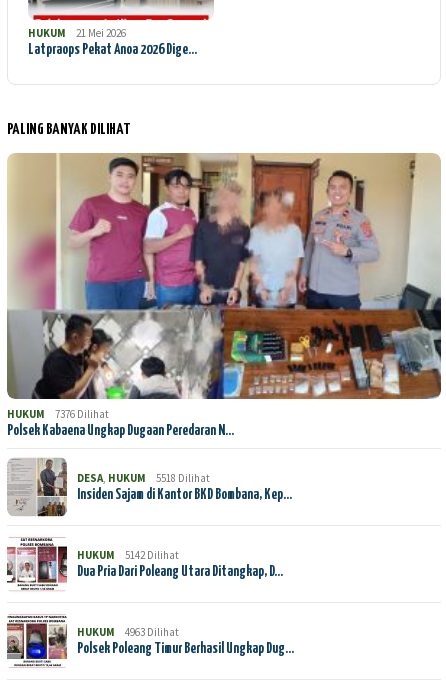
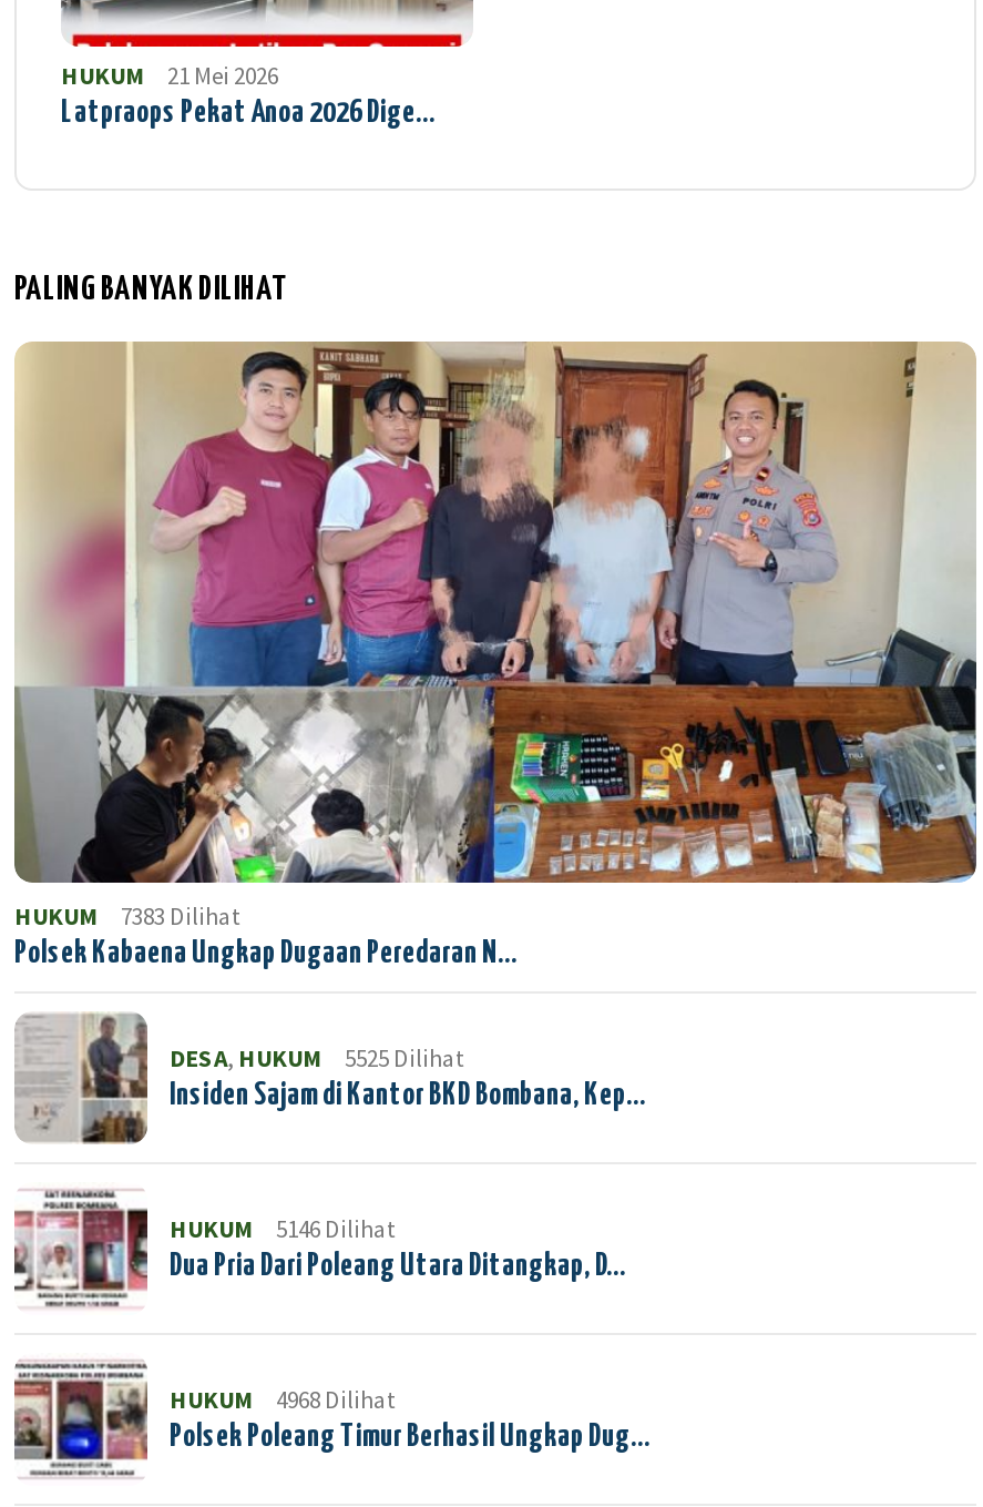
[7,407,109,421] HUKUM 7376 Dilihat -> [14,900,240,931] HUKUM 7383 Dilihat
[77,471,210,485] DESA, HUKUM 5518 Dilihat -> [170,1041,464,1073] DESA, HUKUM 5525 Dilihat
[77,548,179,562] HUKUM 5142 Dilihat -> [170,1212,396,1243] HUKUM 5146 Dilihat
[77,625,179,639] HUKUM 4963 Dilihat -> [170,1383,396,1414] HUKUM 4968 Dilihat

